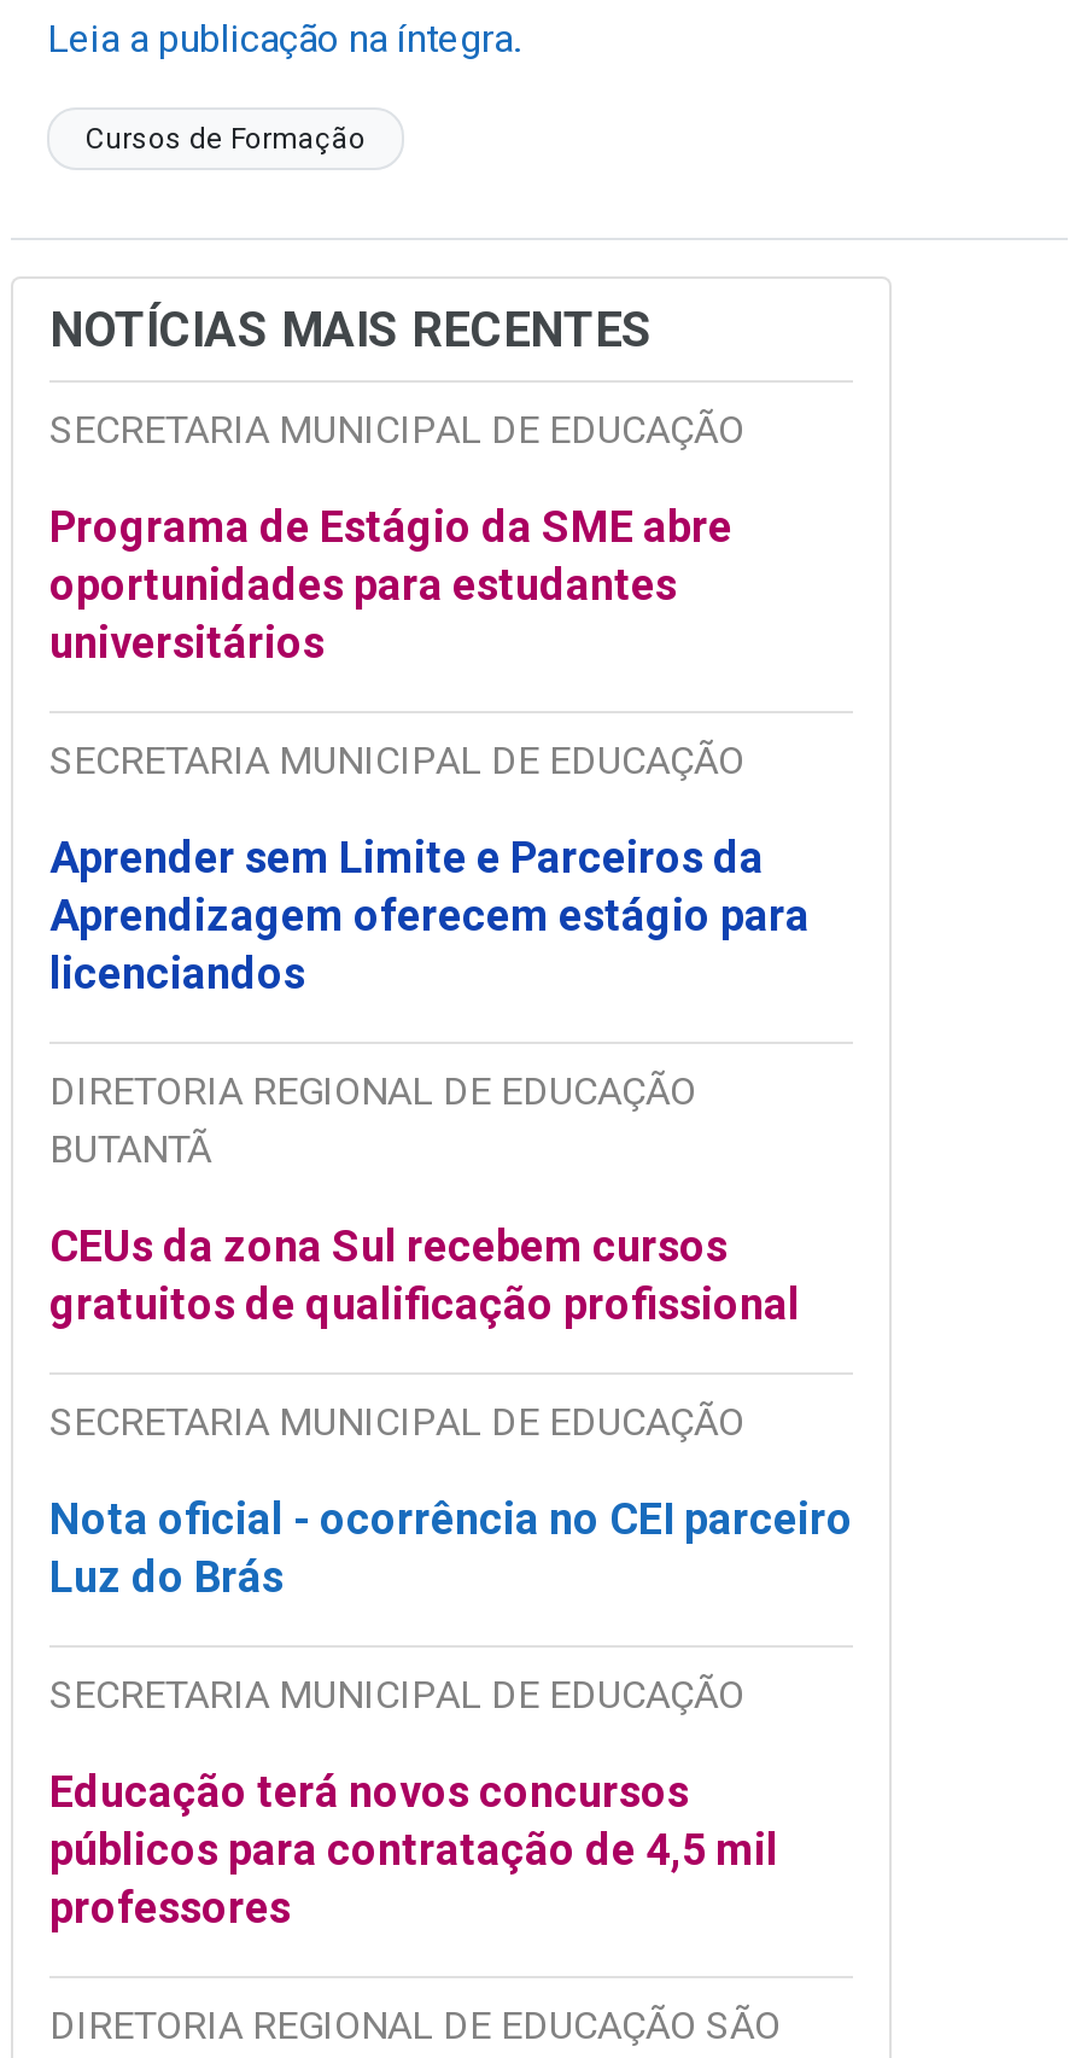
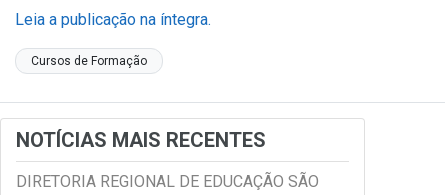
[49,407,853,1932] SECRETARIA MUNICIPAL DE EDUCAÇÃO | Programa de Estágio da SME abre | oportunidades para estudantes | universitários | SECRETARIA MUNICIPAL DE EDUCAÇÃO | Aprender sem Limite e Parceiros da | Aprendizagem oferecem estágio para | licenciandos | DIRETORIA REGIONAL DE EDUCAÇÃO | BUTANTÃ | CEUs da zona Sul recebem cursos | gratuitos de qualificação profissional | SECRETARIA MUNICIPAL DE EDUCAÇÃO | Nota oficial - ocorrência no CEI parceiro | Luz do Brás | SECRETARIA MUNICIPAL DE EDUCAÇÃO | Educação terá novos concursos | públicos para contratação de 4,5 mil | professores -> none

